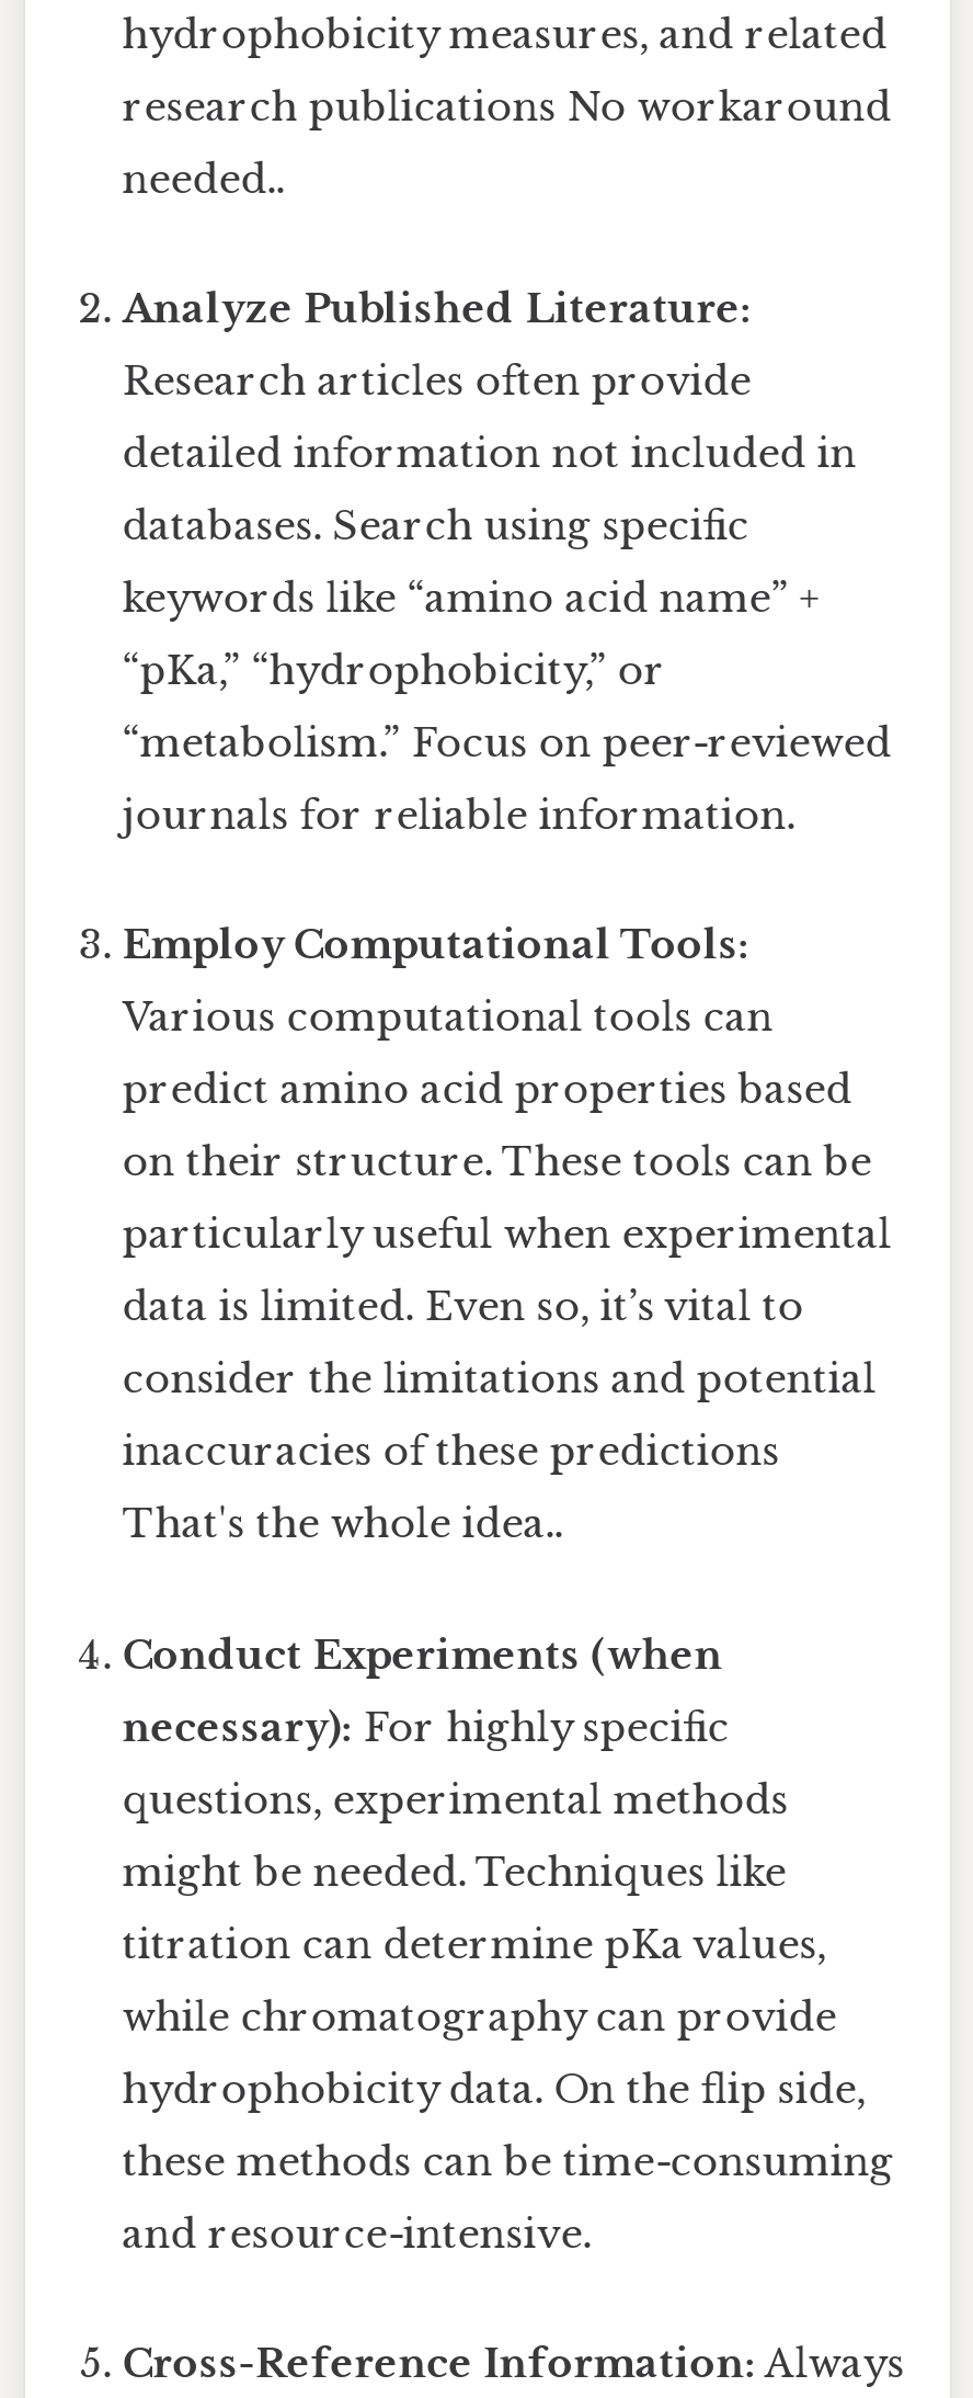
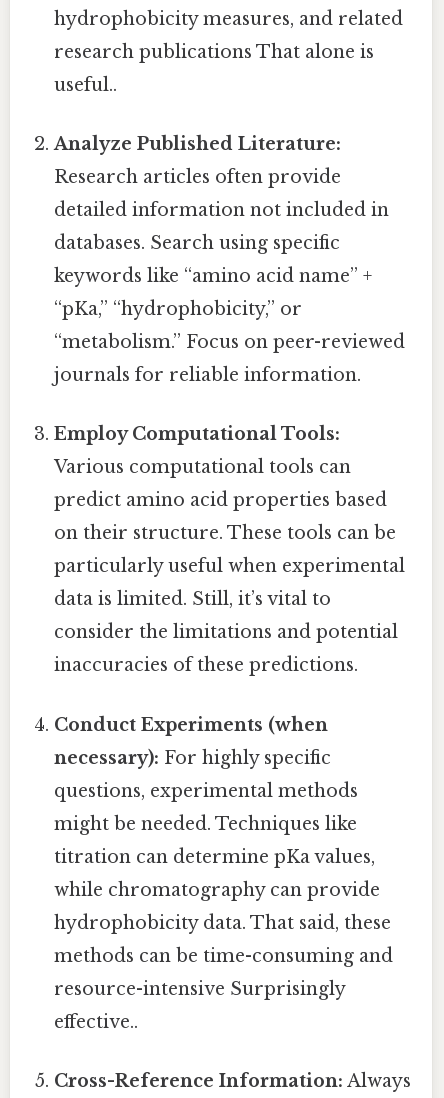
[122,83,891,132] research publications No workaround -> [54,41,374,63] research publications That alone is
[122,156,284,204] needed.. -> [54,74,117,96] useful..
[122,1284,804,1332] data is limited. Even so, it’s vital to -> [54,588,331,610] data is limited. Still, it’s vital to
[122,1429,779,1549] inaccuracies of these predictions | That's the whole idea.. -> [54,654,358,676] inaccuracies of these predictions.
moved [122,1631,836,2041] -> [54,714,380,901]: Conduct Experiments (when | necessary): For highly specific | questions, experimental methods | might be needed. Techniques like | titration can determine pKa values, | while chromatography can provide
[122,2065,893,2258] hydrophobicity data. On the flip side, | these methods can be time-consuming | and resource-intensive. -> [54,912,393,1033] hydrophobicity data. That said, these | methods can be time-consuming and | resource-intensive Surprisingly | effective..

